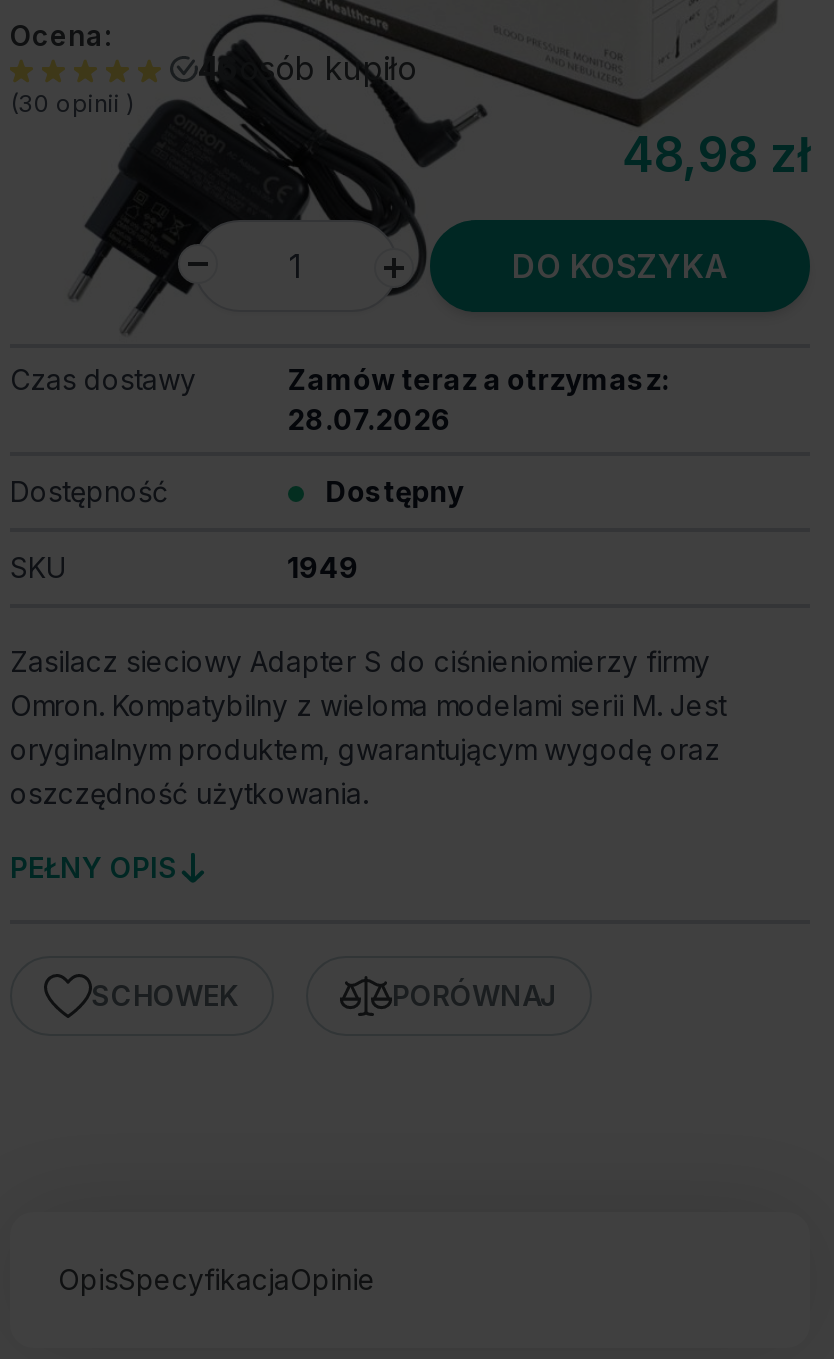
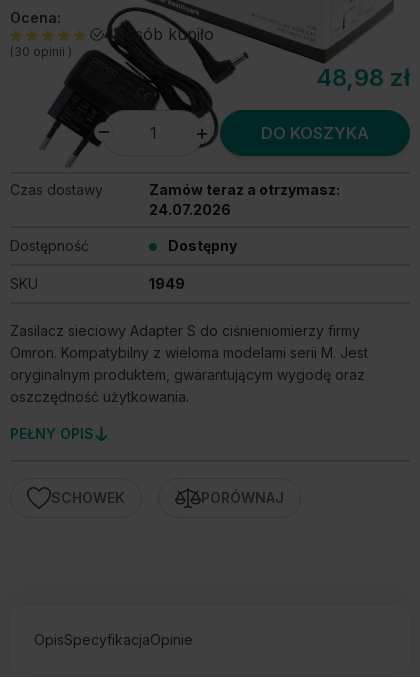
[287,403,451,437] 28.07.2026 -> [149,201,231,218] 24.07.2026

